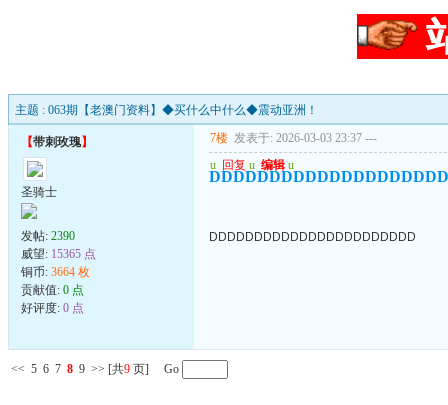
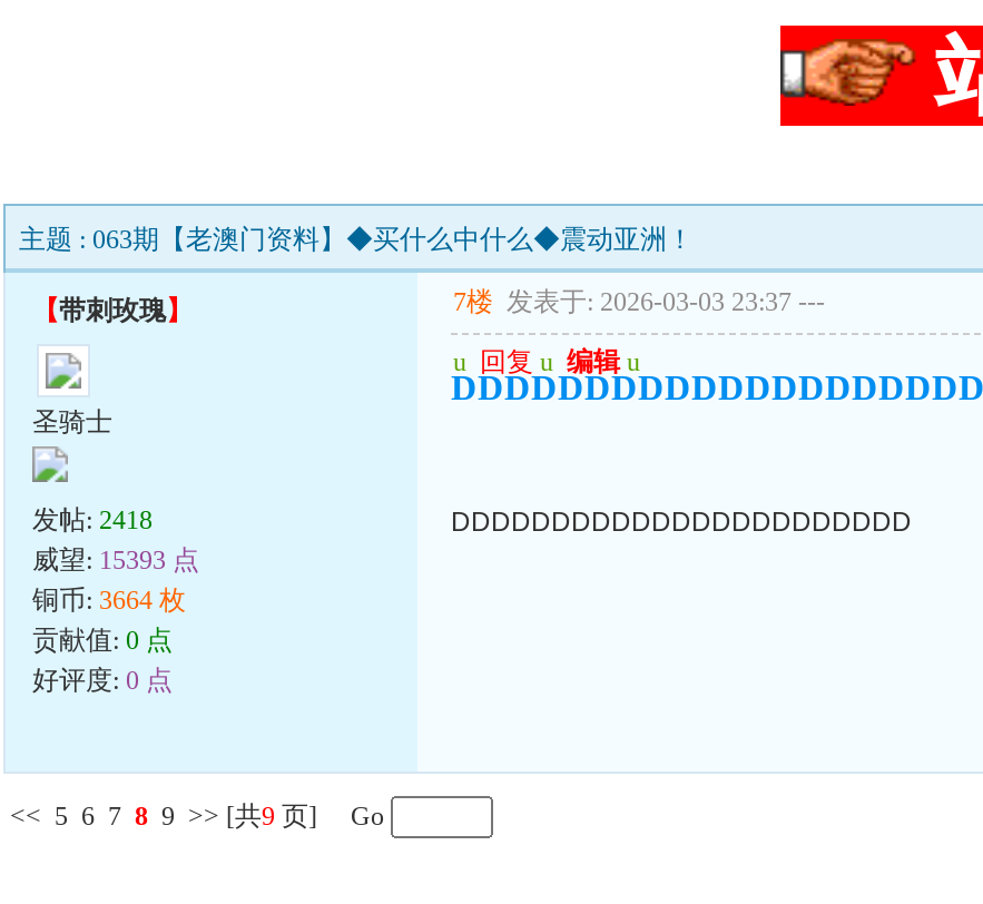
[21,229,75,243] 发帖: 2390 -> [32,504,153,535] 发帖: 2418
[21,247,96,261] 威望: 15365 点 -> [32,544,199,575] 威望: 15393 点

